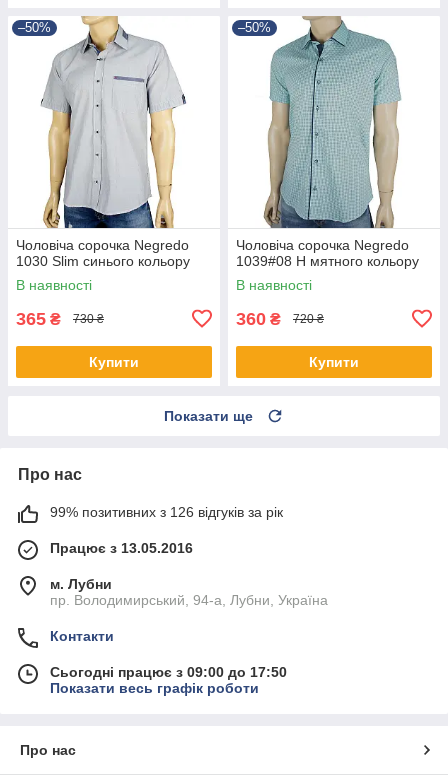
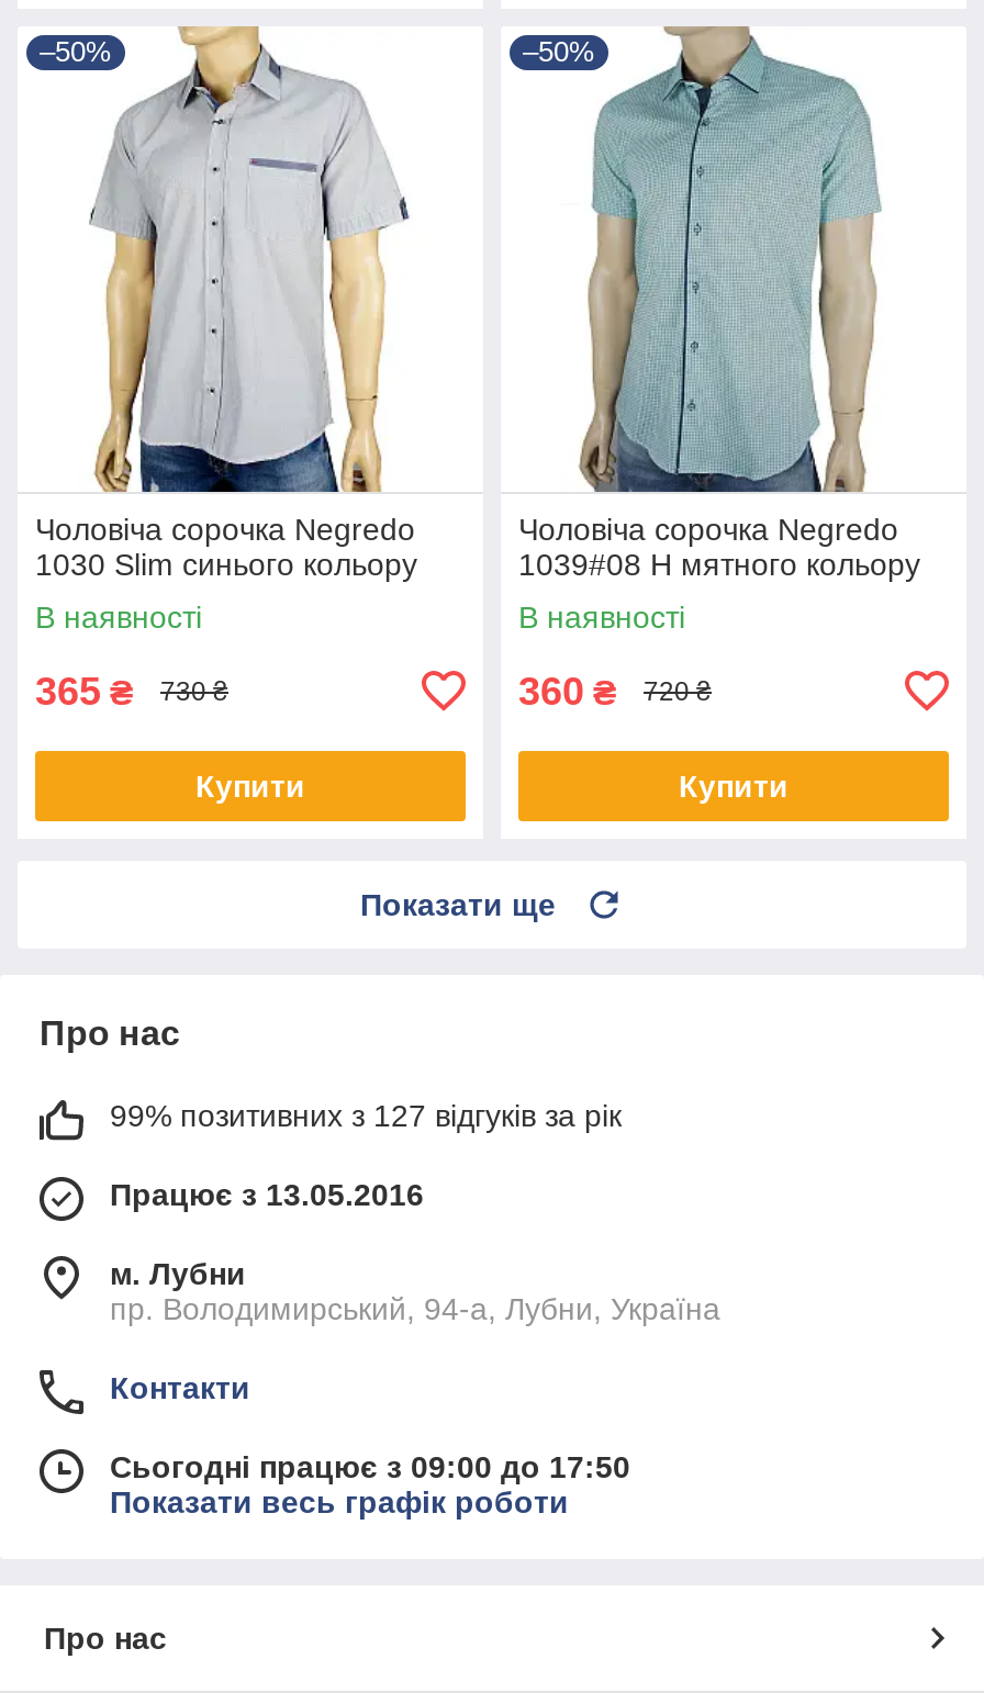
[50,504,283,520] 99% позитивних з 126 відгуків за рік -> [110,1097,622,1133] 99% позитивних з 127 відгуків за рік

